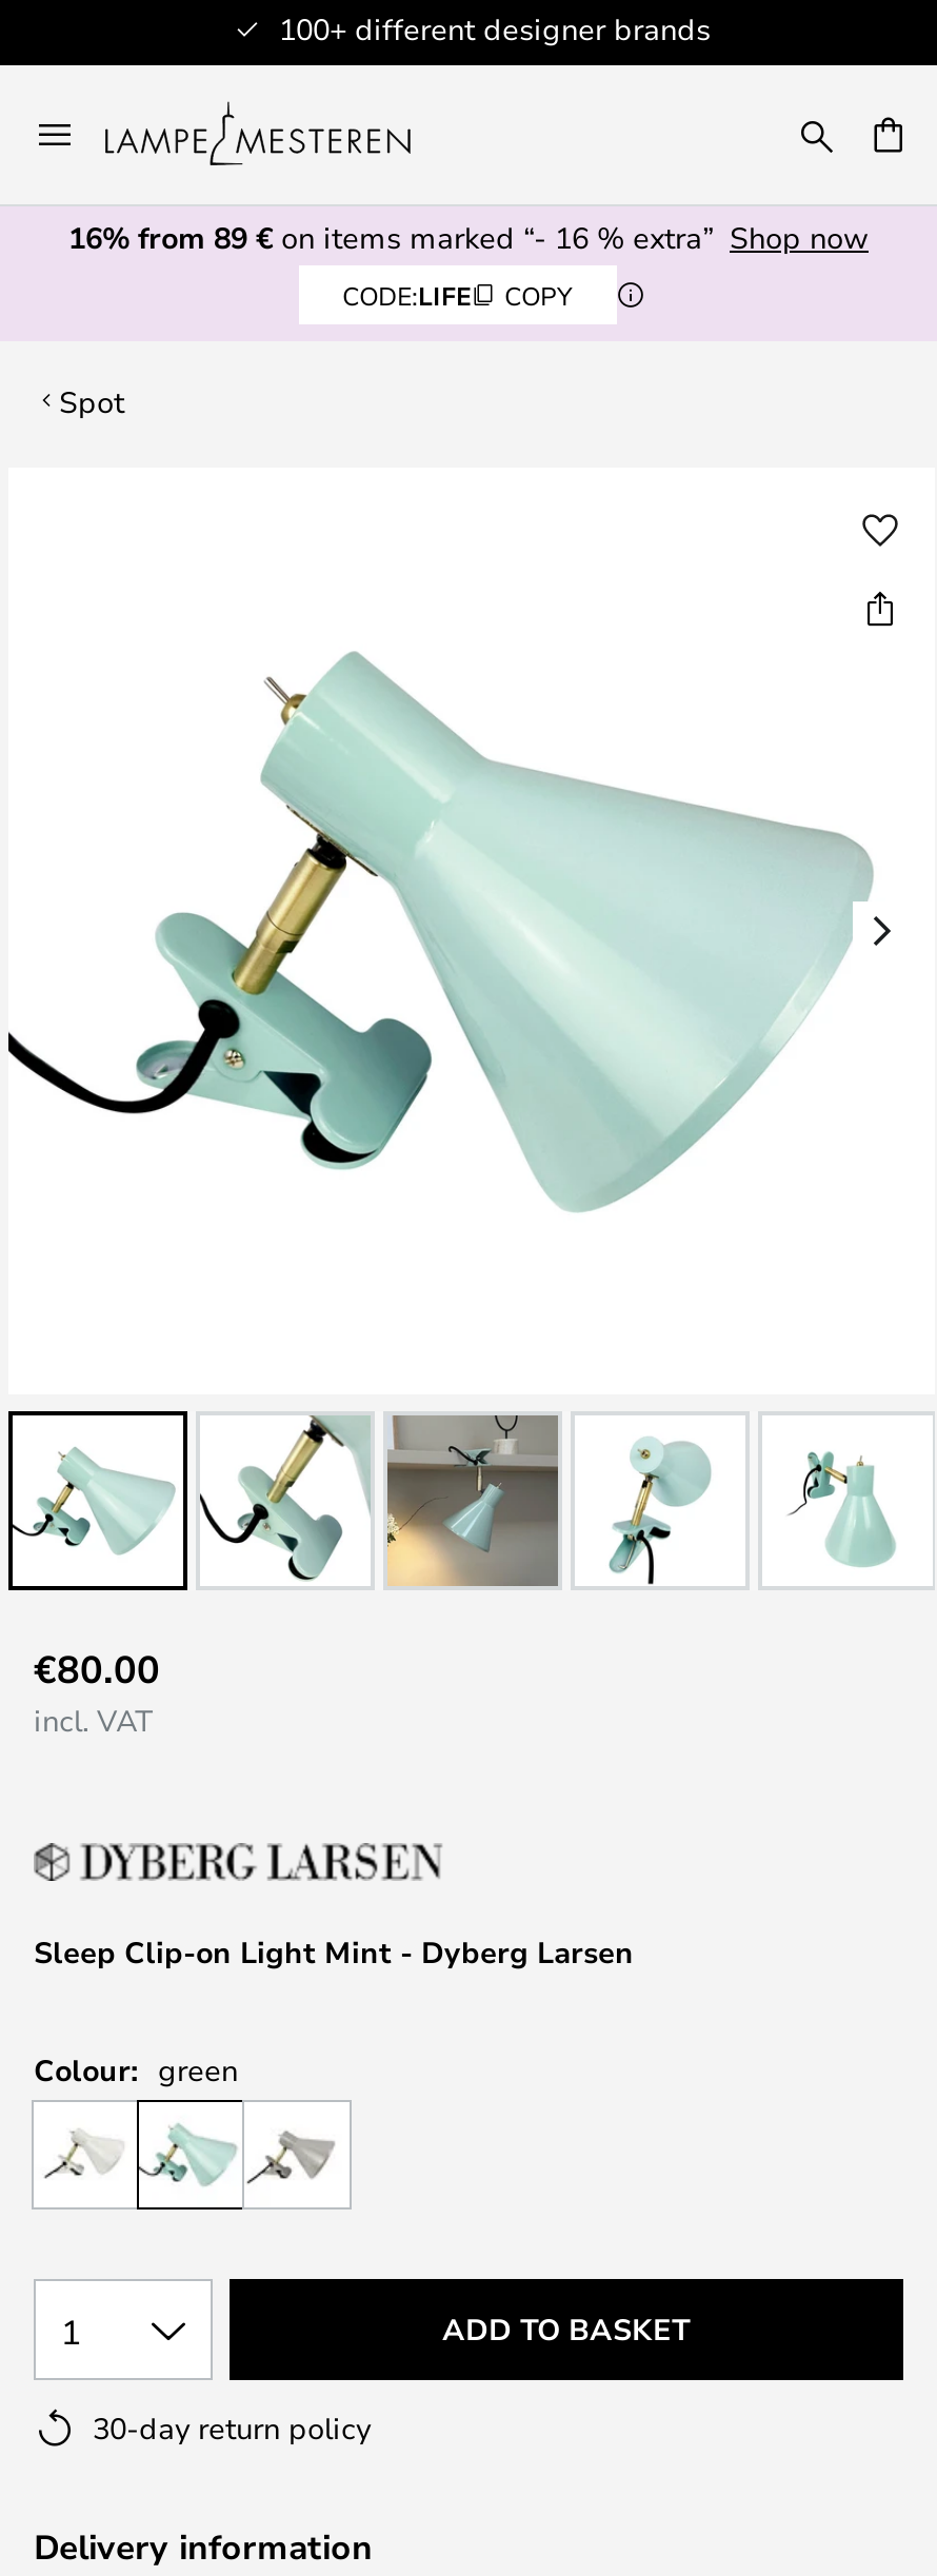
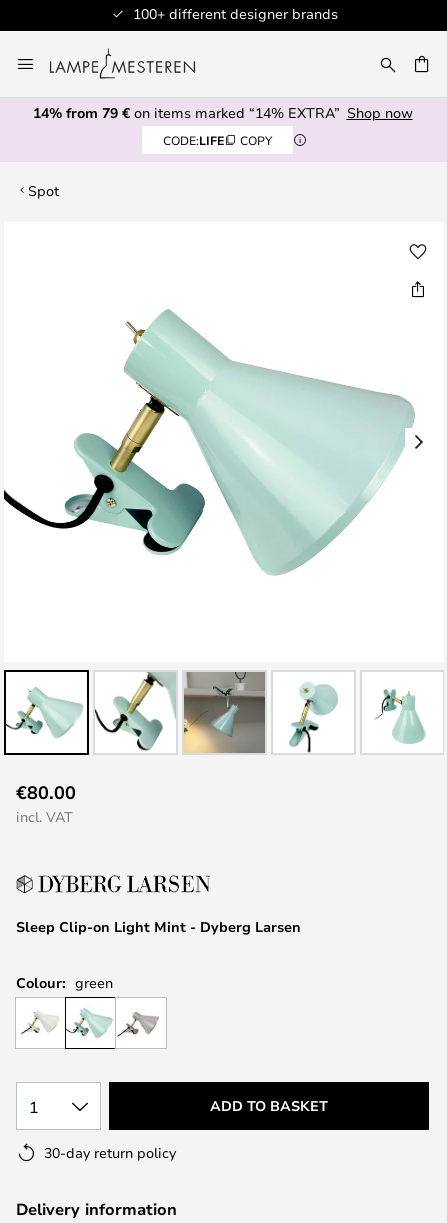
[68,217,869,257] 16% from 89 €on items marked “- 16 % extra” Shop now -> [32,103,412,122] 14% from 79 €on items marked “14% EXTRA” Shop now

